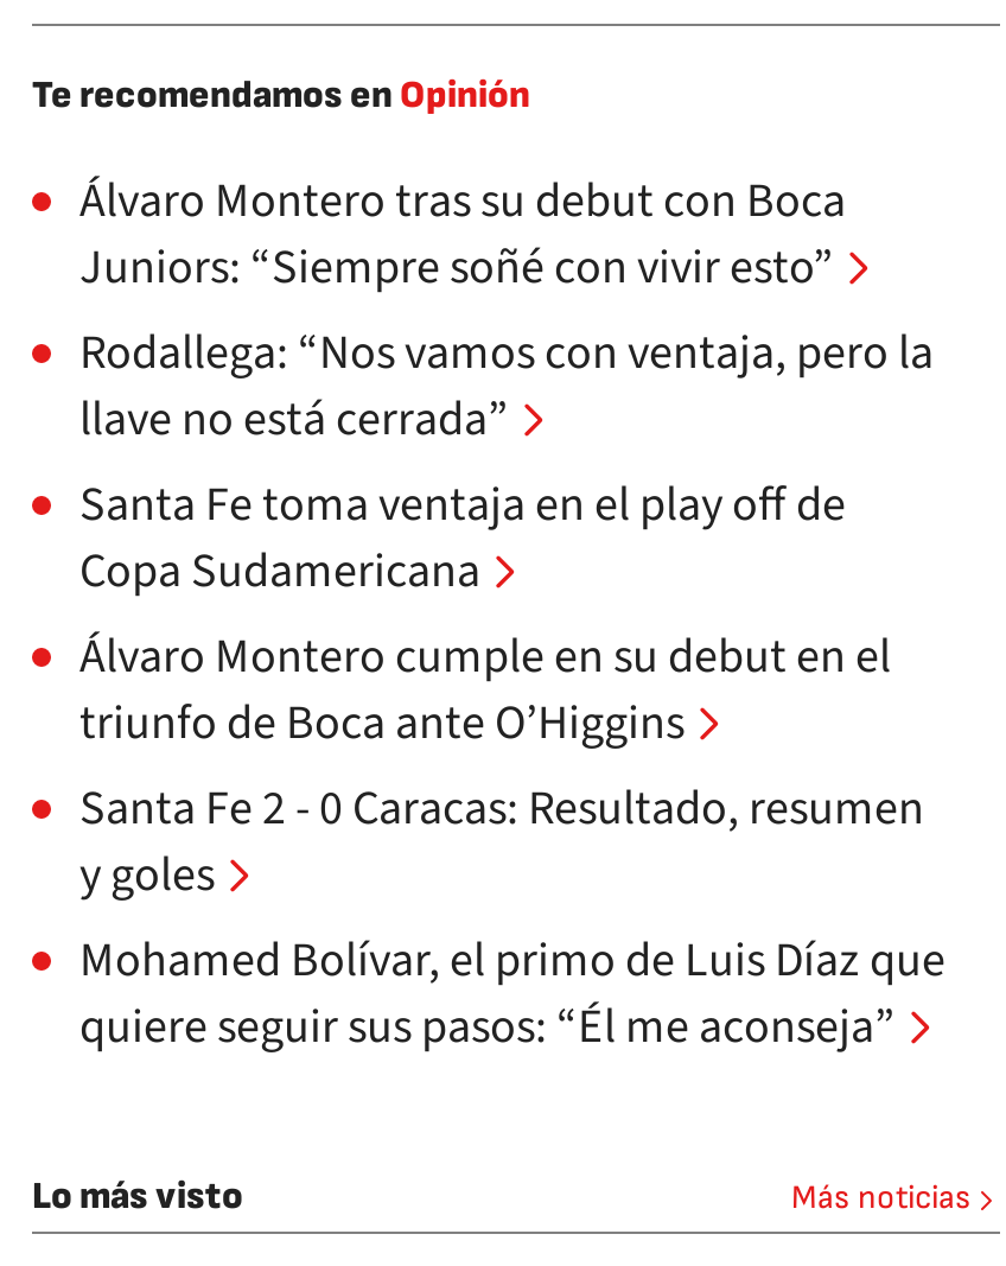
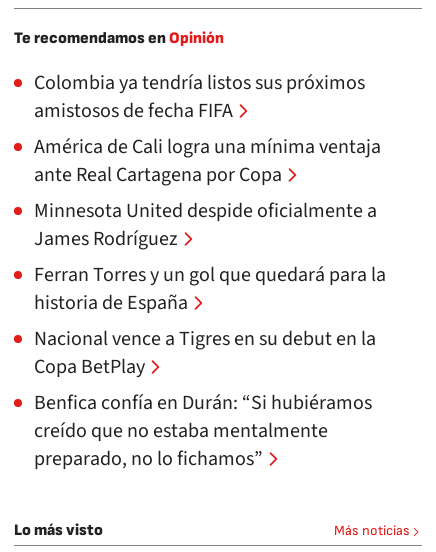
[79,168,945,1061] Álvaro Montero tras su debut con Boca | Juniors: “Siempre soñé con vivir esto” | Rodallega: “Nos vamos con ventaja, pero la | llave no está cerrada” | Santa Fe toma ventaja en el play off de | Copa Sudamericana | Álvaro Montero cumple en su debut en el | triunfo de Boca ante O’Higgins | Santa Fe 2 - 0 Caracas: Resultado, resumen | y goles | Mohamed Bolívar, el primo de Luis Díaz que | quiere seguir sus pasos: “Él me aconseja” -> [34,69,386,473] Colombia ya tendría listos sus próximos | amistosos de fecha FIFA | América de Cali logra una mínima ventaja | ante Real Cartagena por Copa | Minnesota United despide oficialmente a | James Rodríguez | Ferran Torres y un gol que quedará para la | historia de España | Nacional vence a Tigres en su debut en la | Copa BetPlay | Benfica confía en Durán: “Si hubiéramos | creído que no estaba mentalmente | preparado, no lo fichamos”

